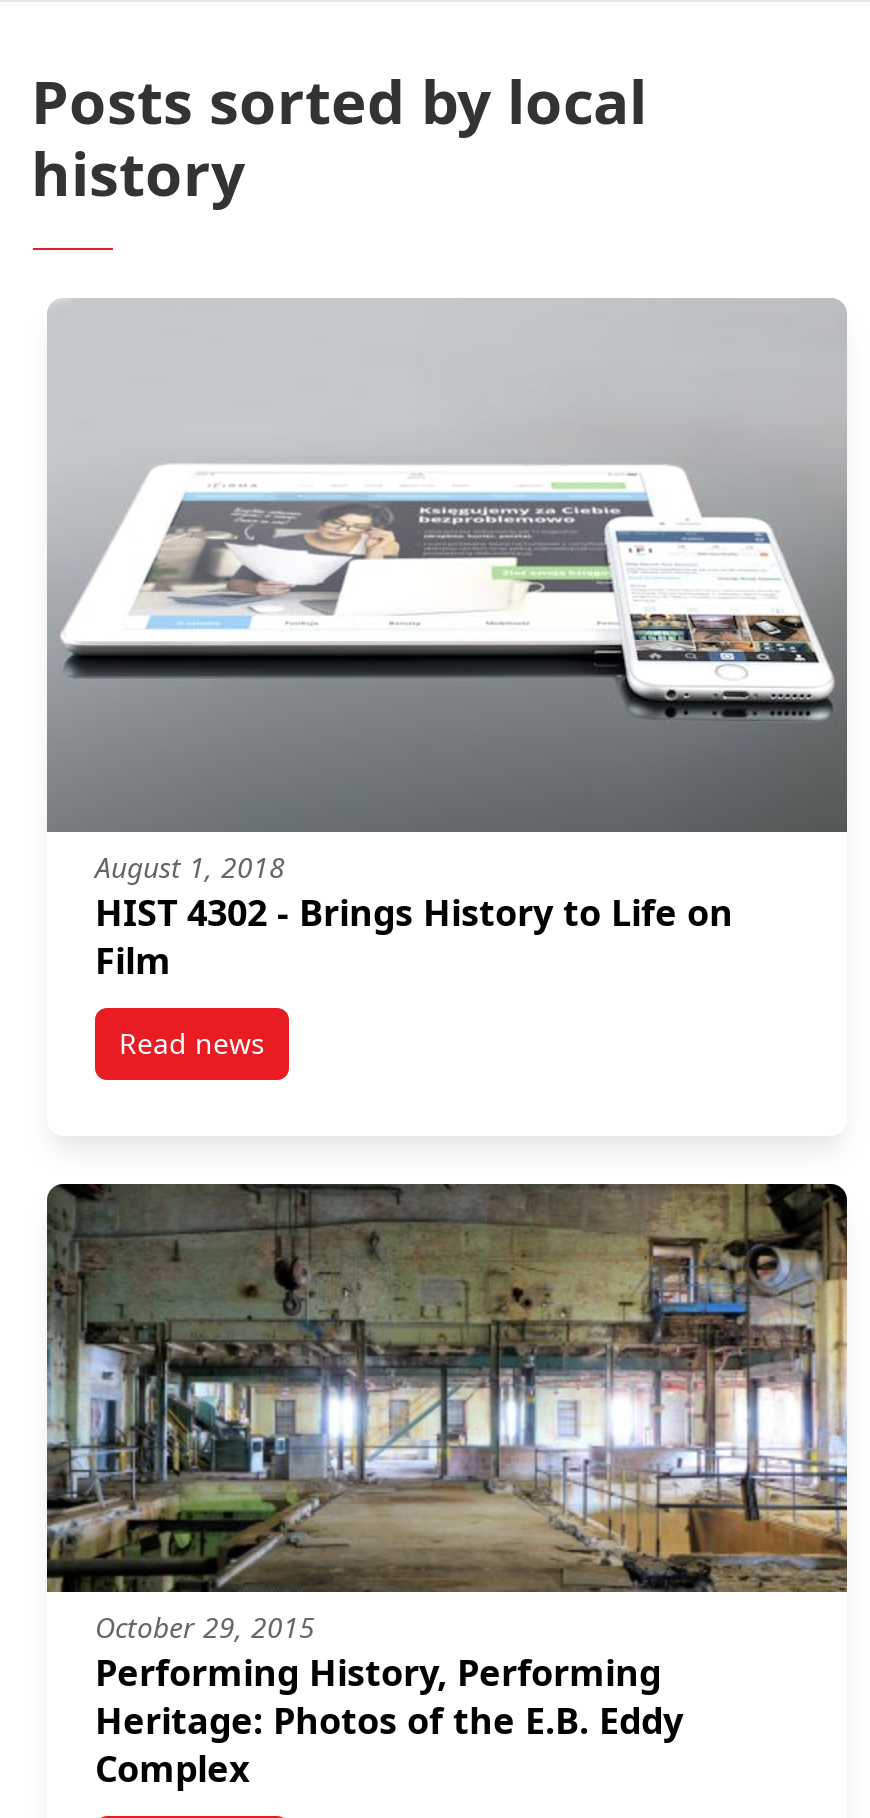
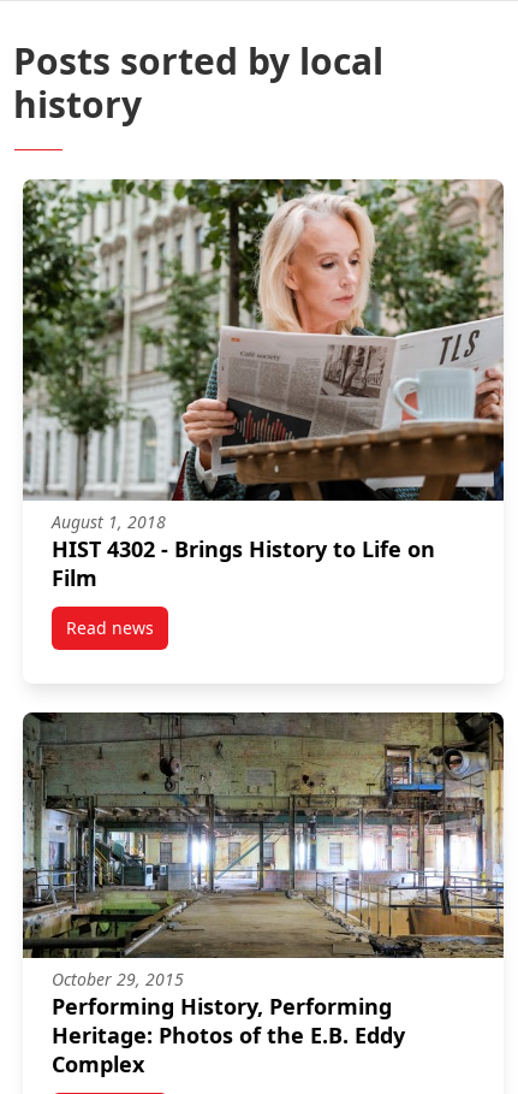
[47,298,849,834] [image] -> [22,178,505,502] [image]

